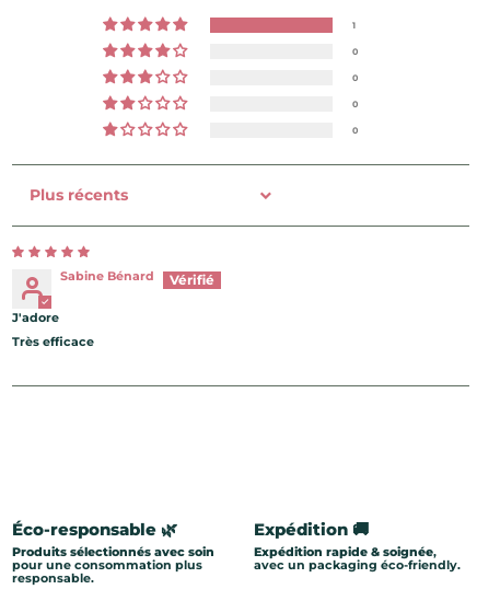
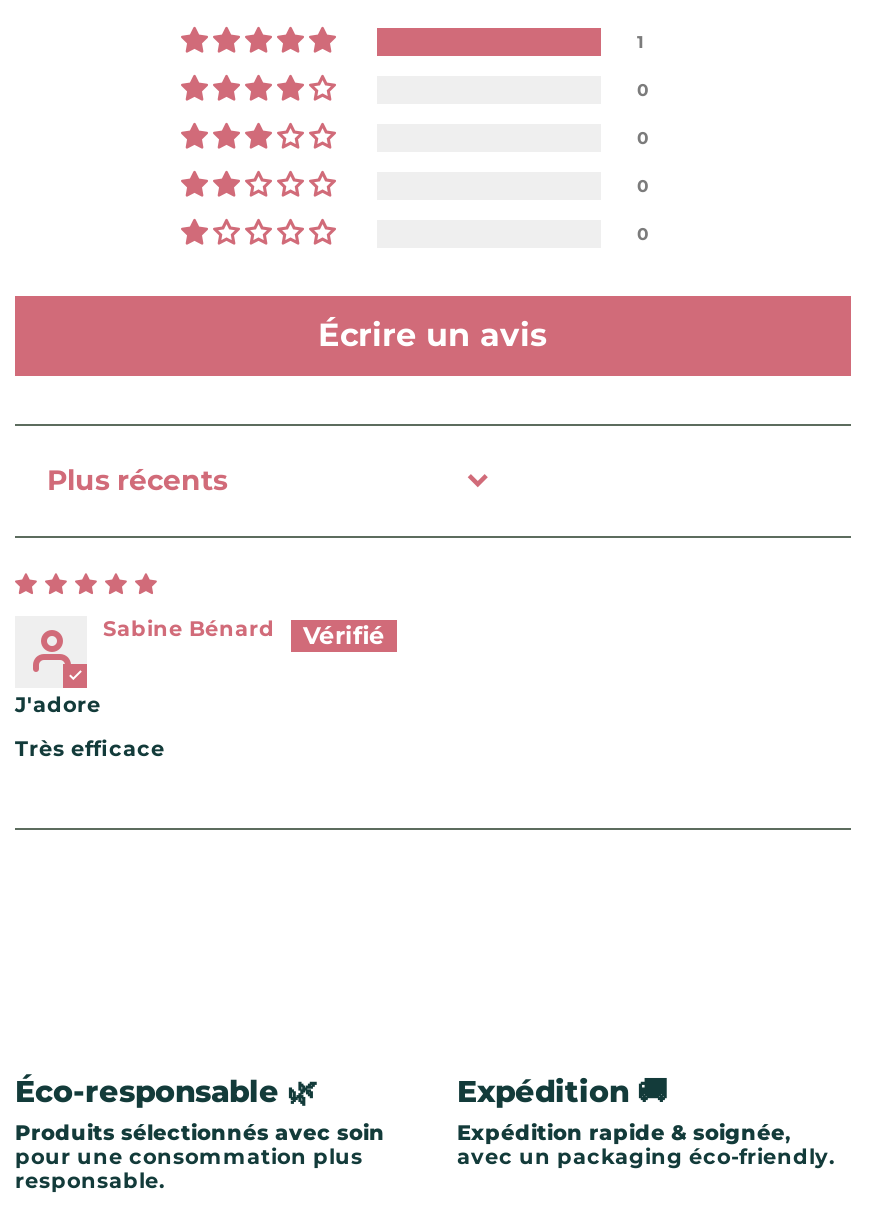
none -> [318,316,548,354] Écrire un avis

